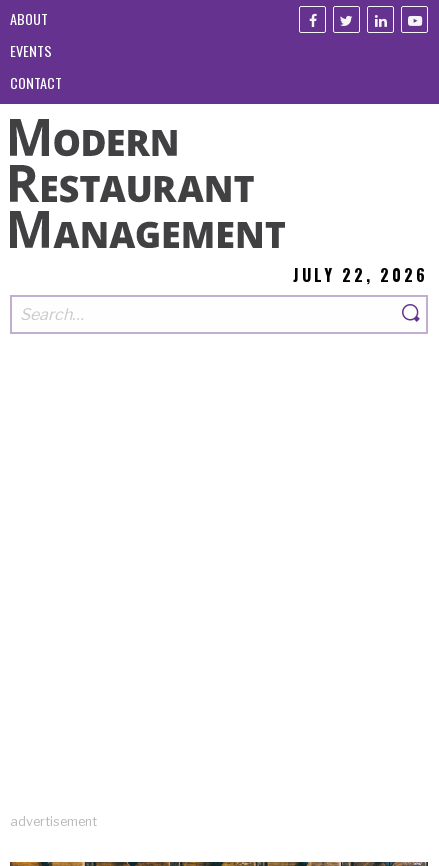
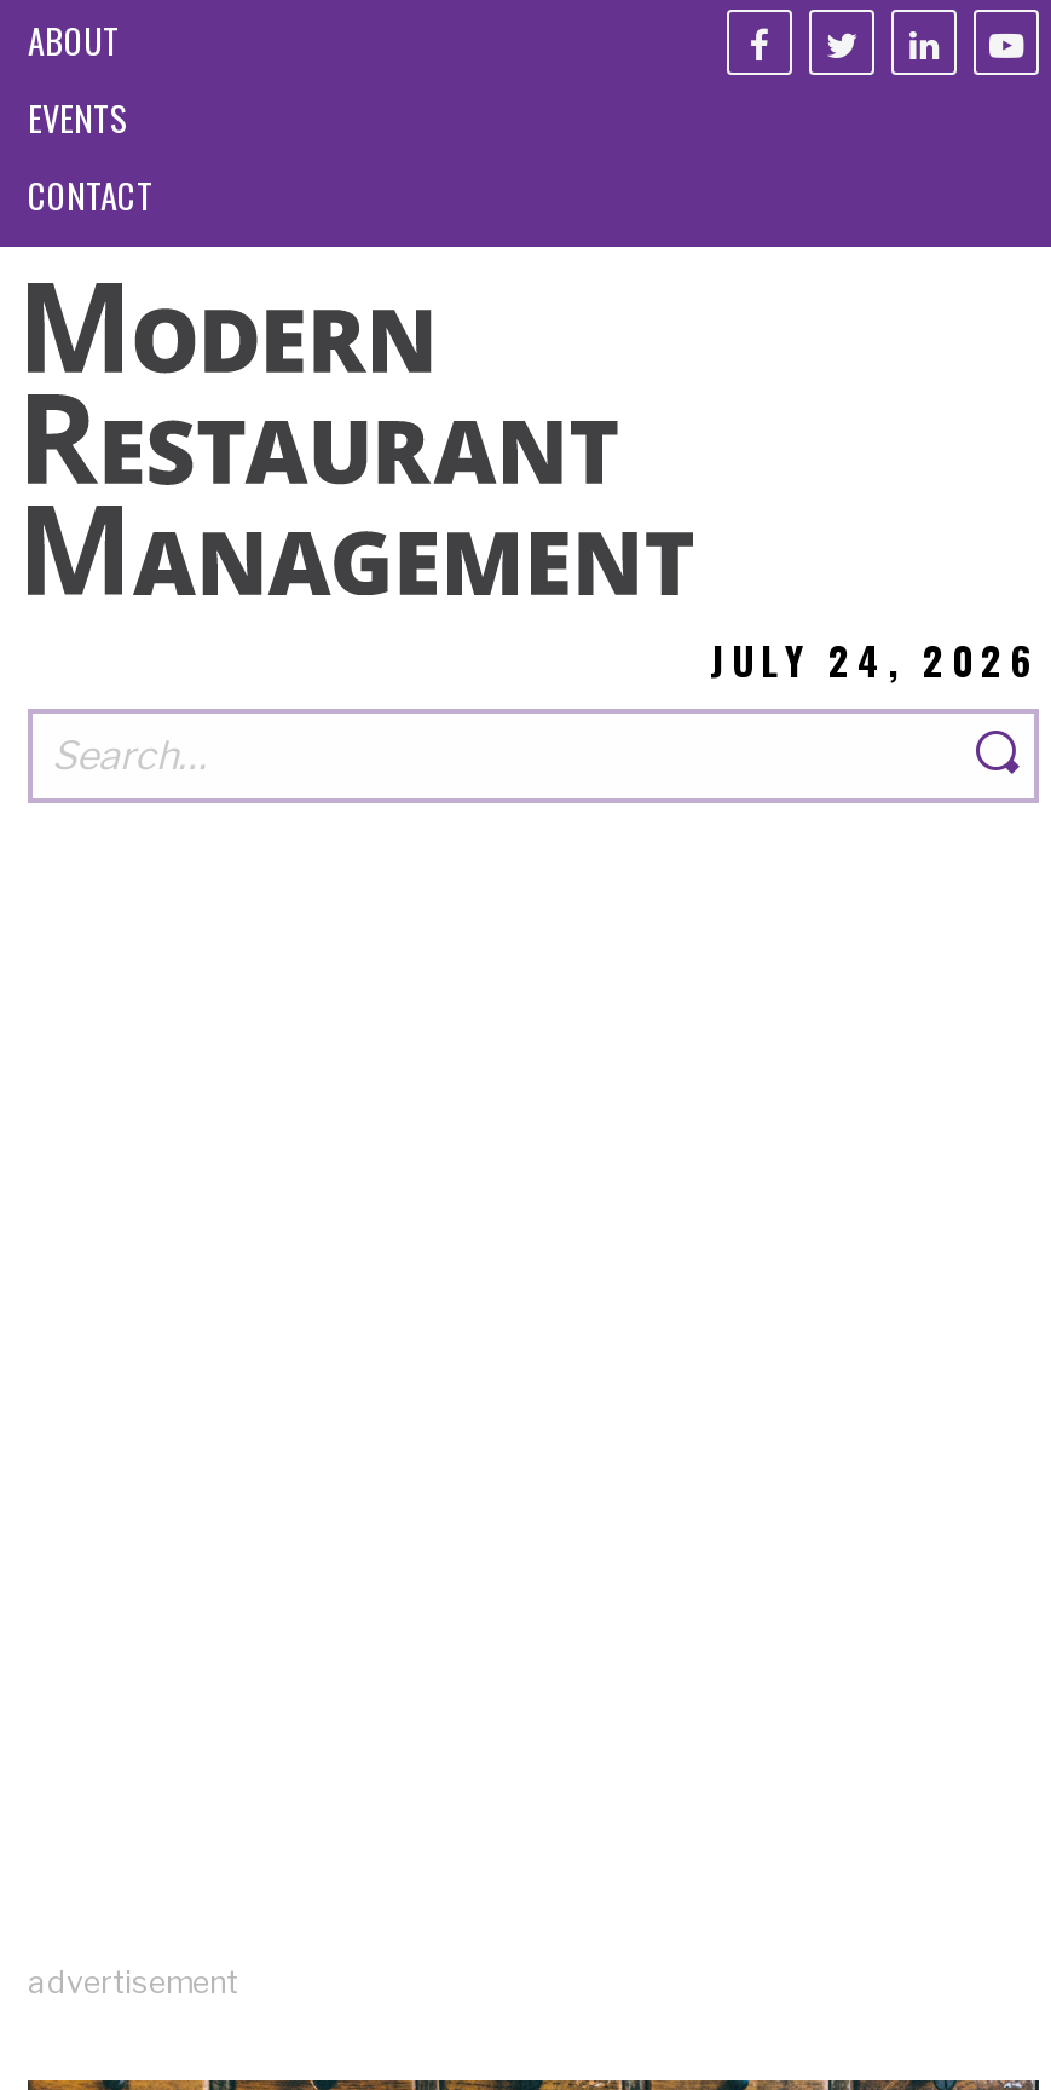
[293,263,428,287] JULY 22, 2026 -> [710,631,1039,689] JULY 24, 2026

